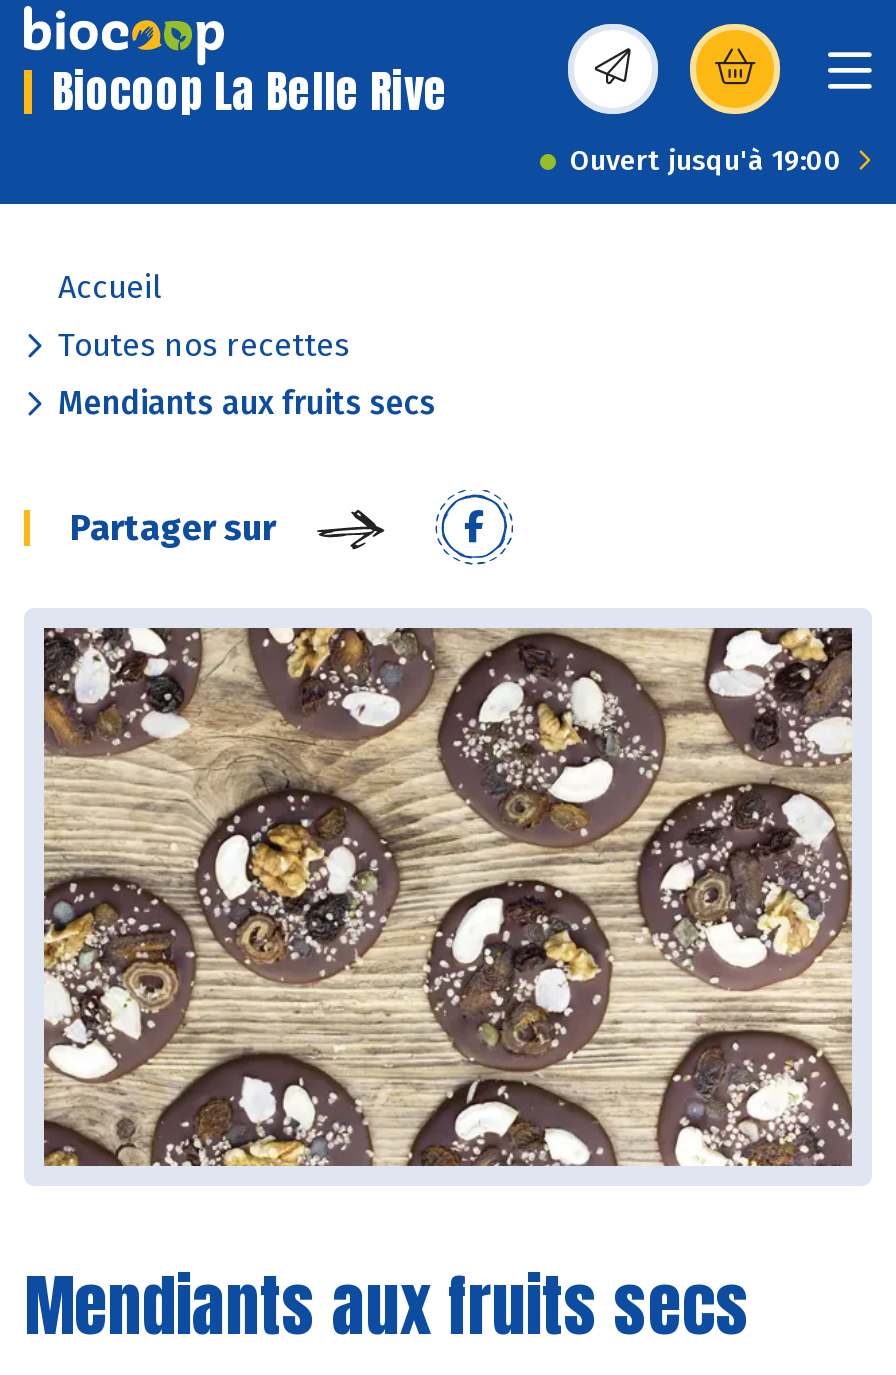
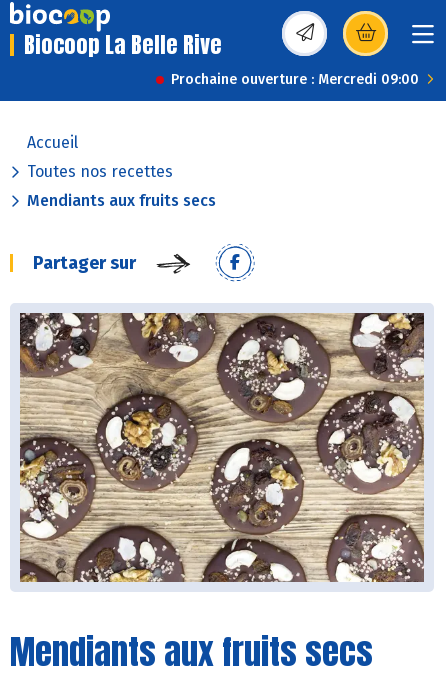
[570,144,842,178] Ouvert jusqu'à 19:00 -> [171,71,419,88] Prochaine ouverture : Mercredi 09:00

